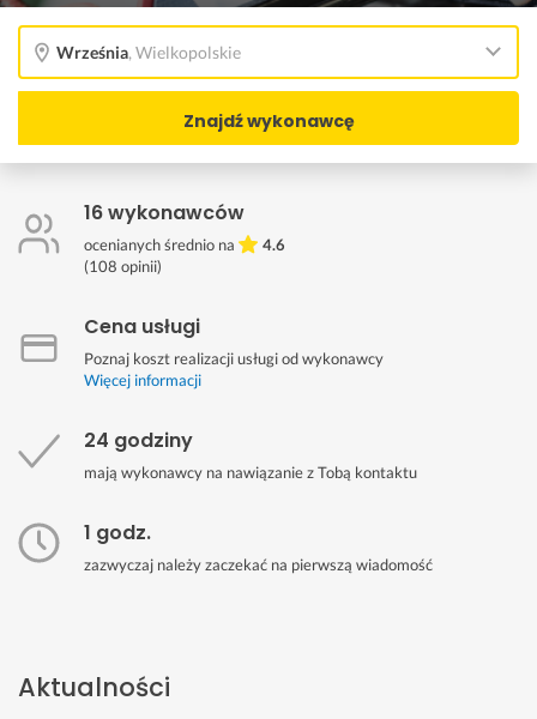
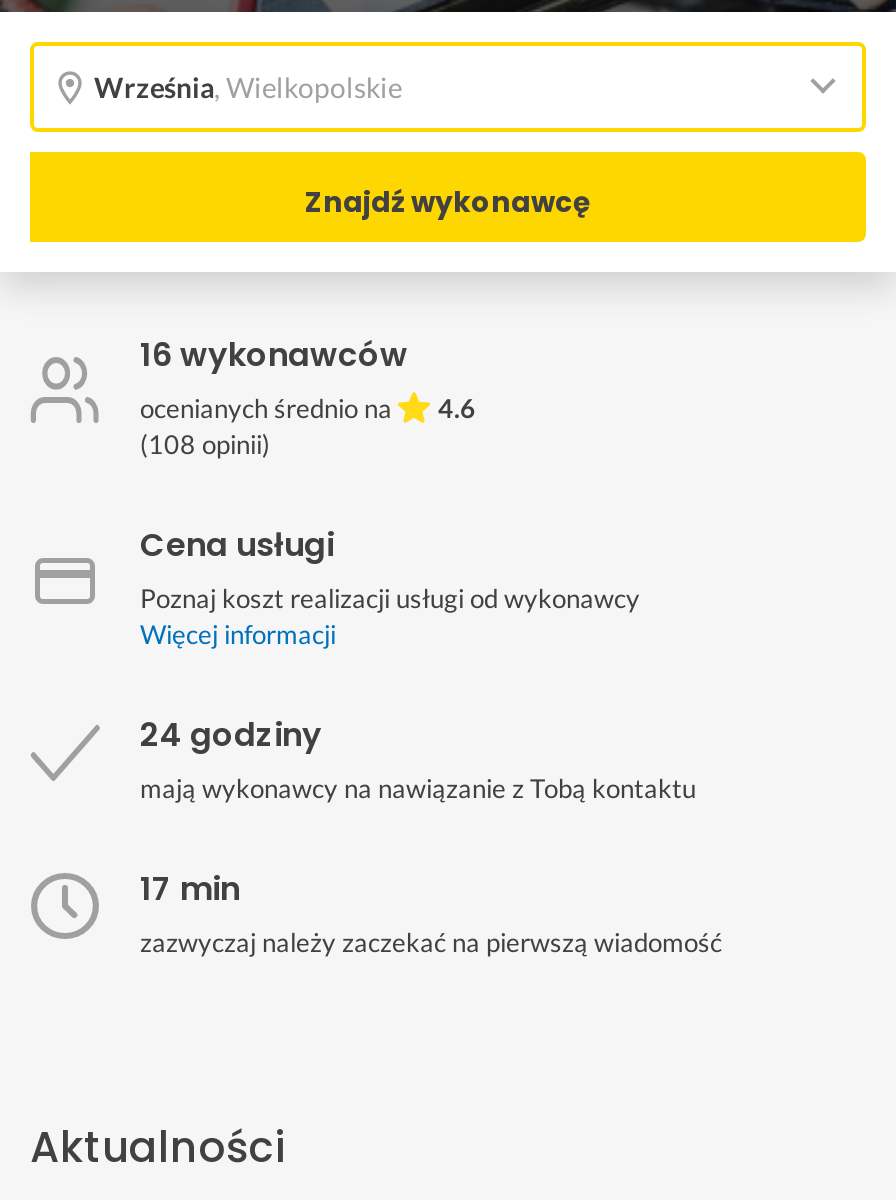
[84,519,151,546] 1 godz. -> [140,866,240,912] 17 min

